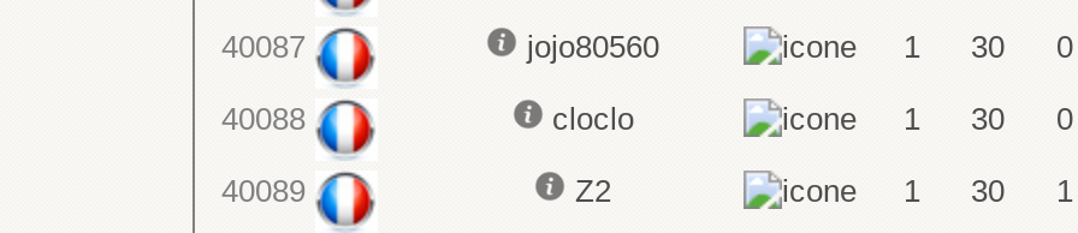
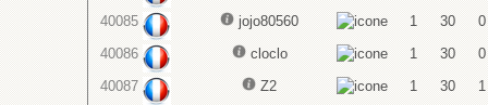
[221,29,315,65] 40087 -> [100,13,143,29] 40085
[221,101,315,137] 40088 -> [100,45,143,62] 40086
[221,173,315,209] 40089 -> [100,78,143,94] 40087

